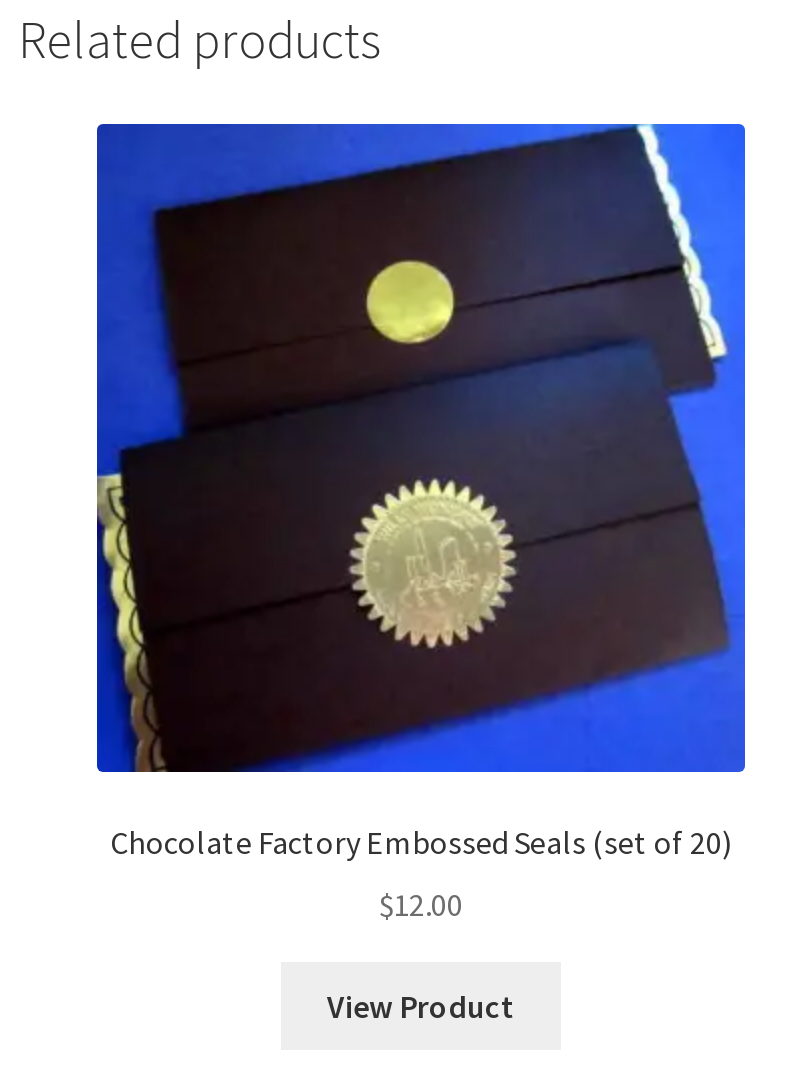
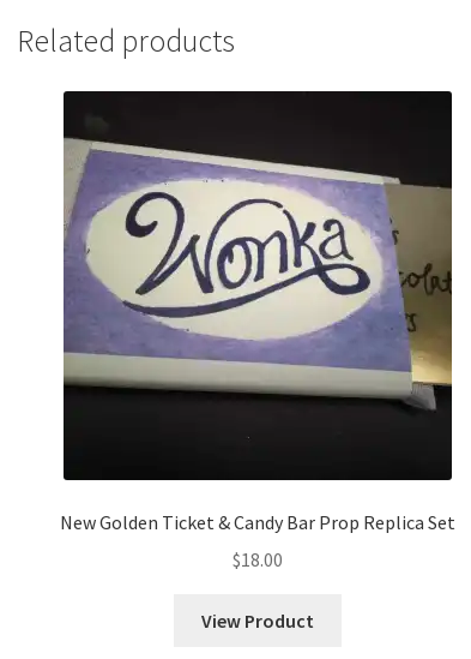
[95,122,747,862] [image] | Chocolate Factory Embossed Seals (set of 20) -> [60,90,455,534] [image] | New Golden Ticket & Candy Bar Prop Replica Set
[379,883,463,923] $12.00 -> [233,547,283,571] $18.00

